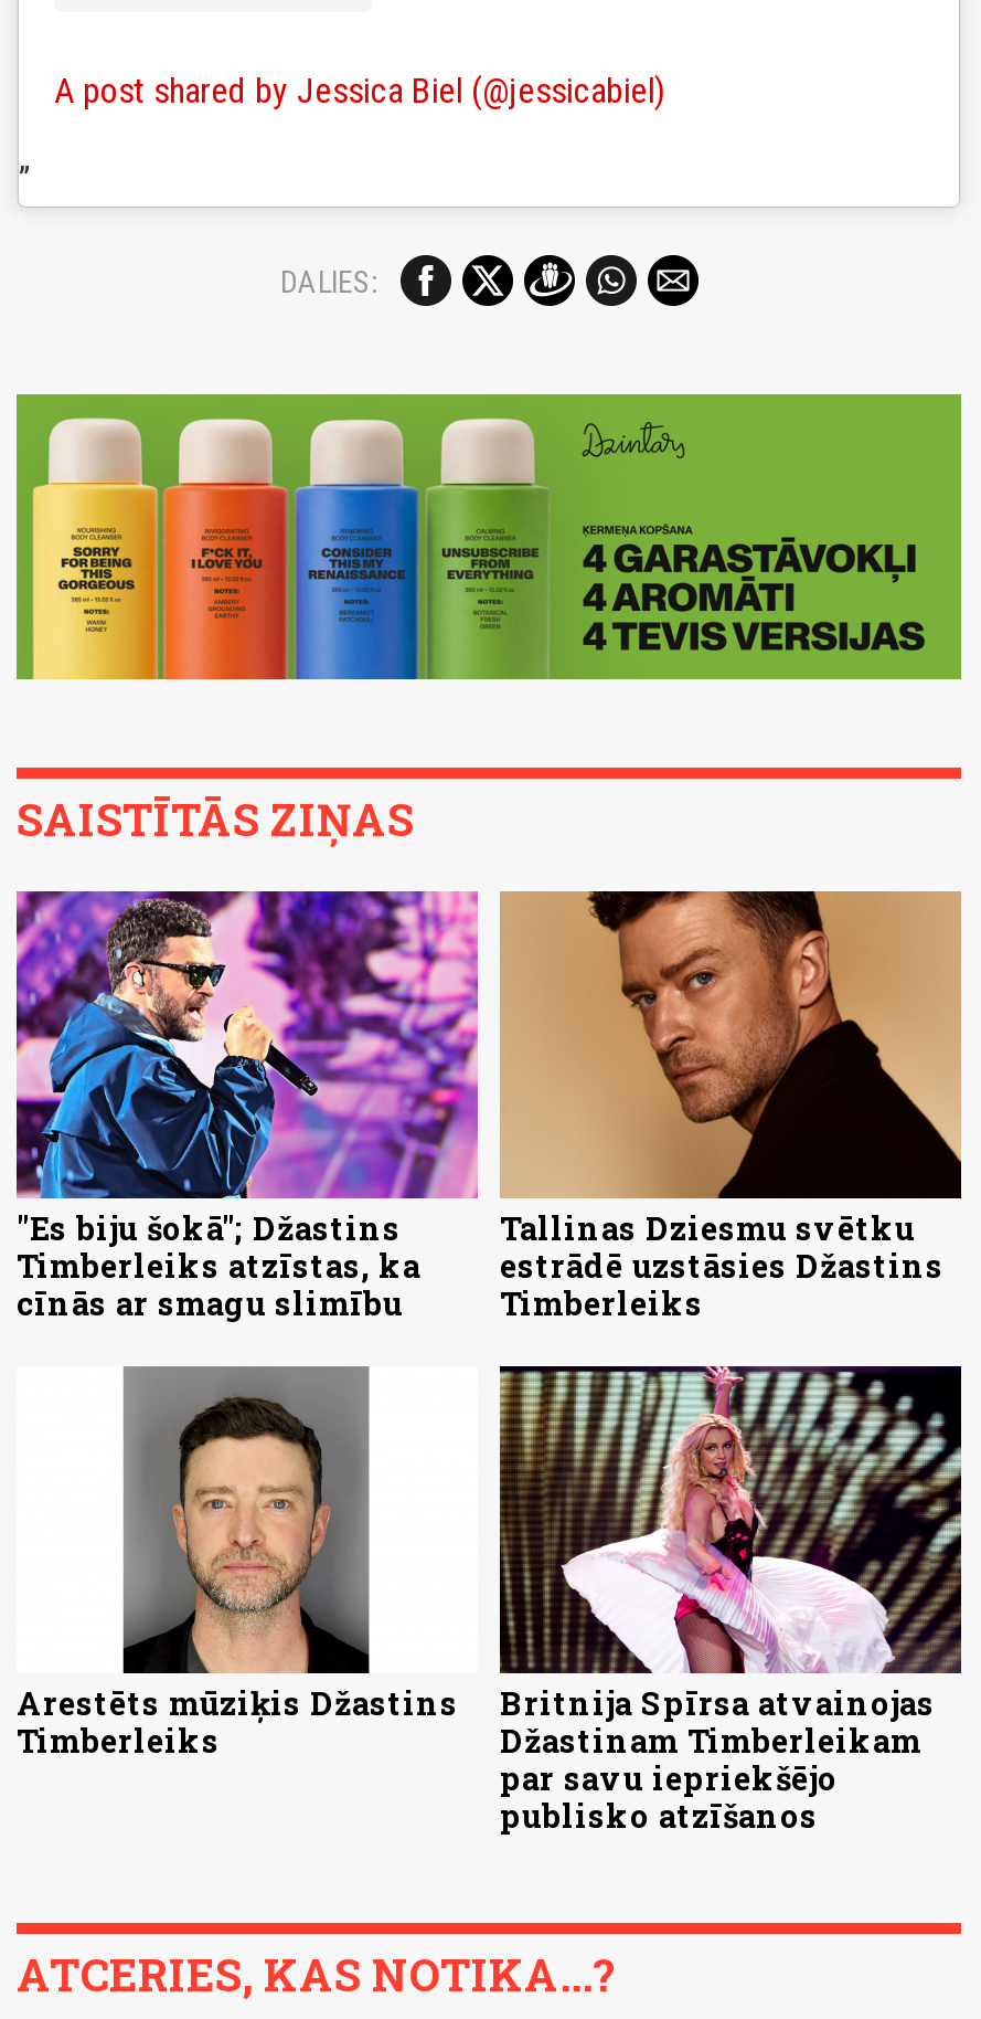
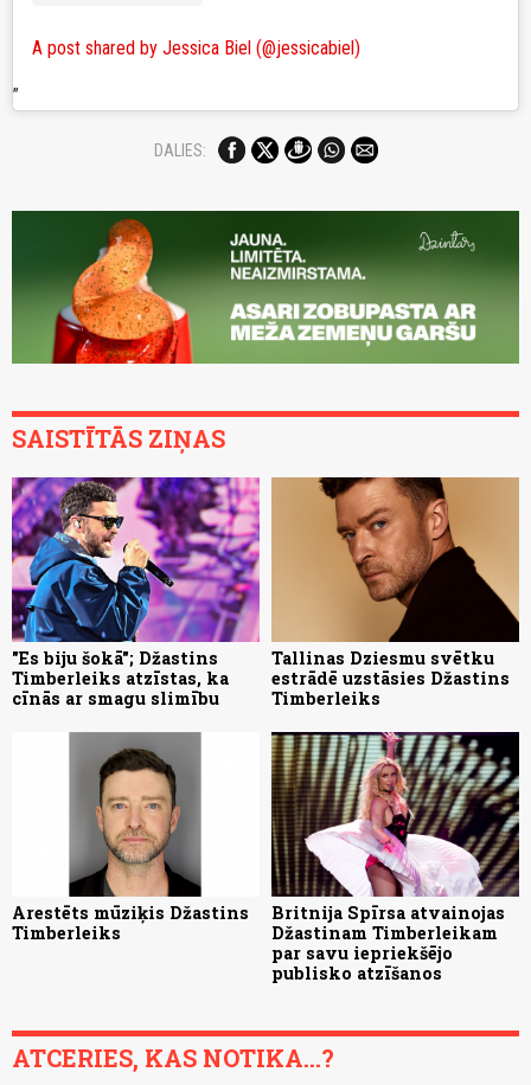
[14,392,961,681] [image] -> [11,210,519,365] [image]

